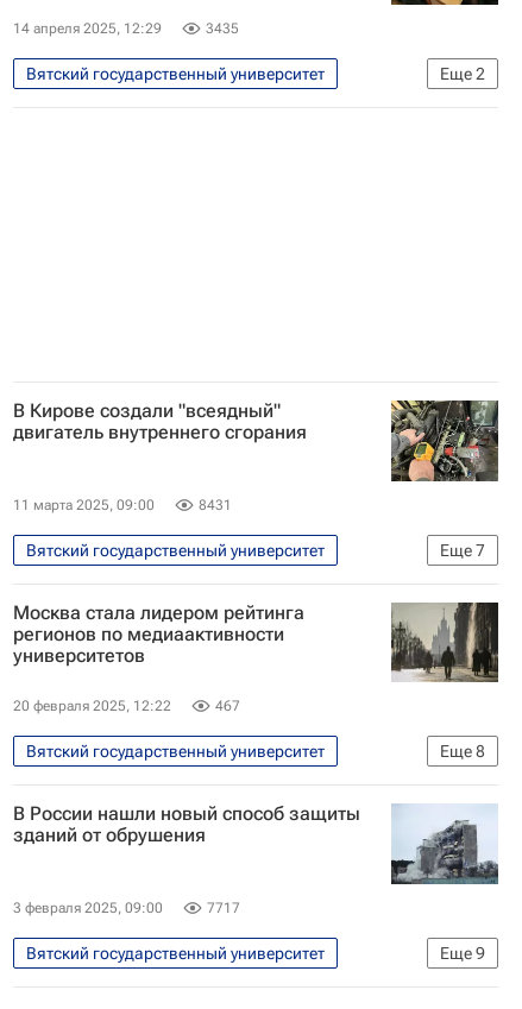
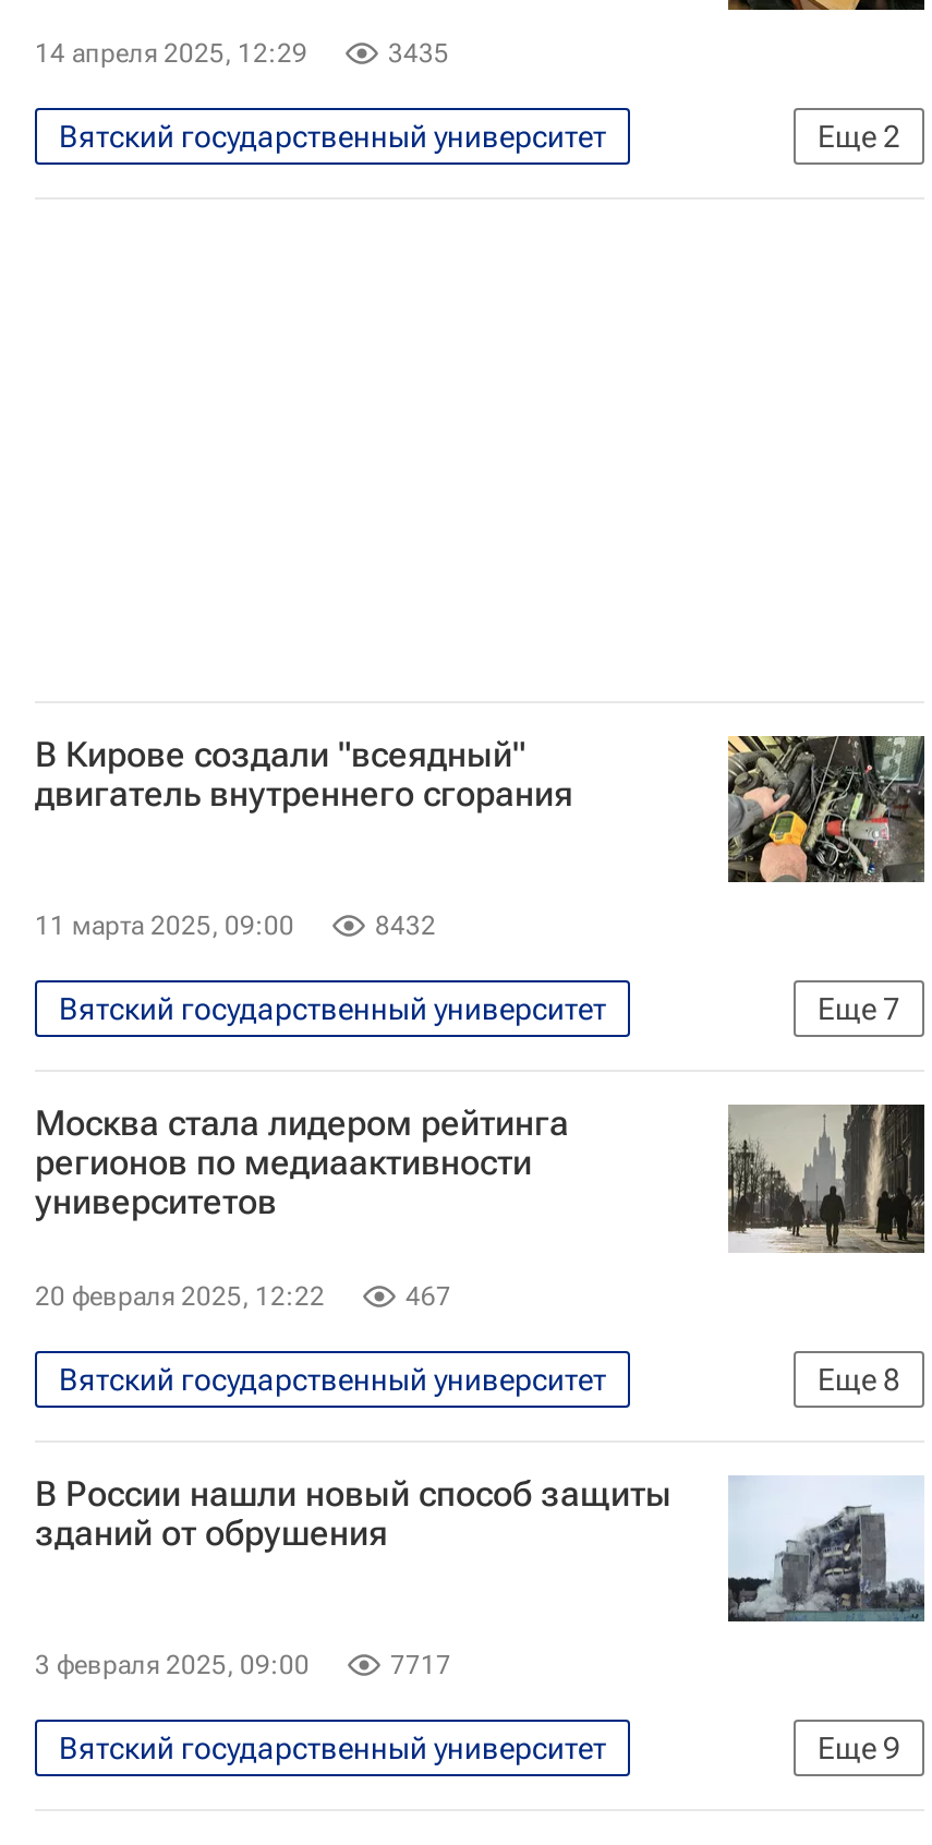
[199,496,232,513] 8431 -> [375,911,436,941] 8432

